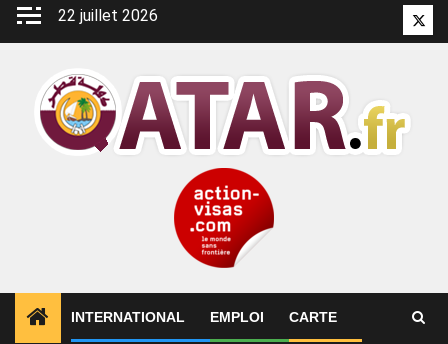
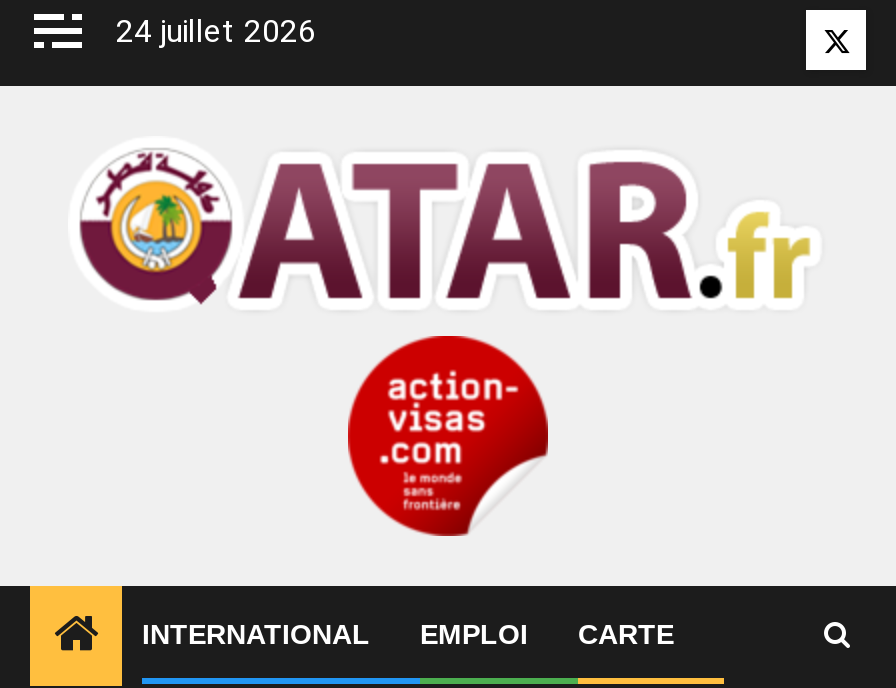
[58,6,158,25] 22 juillet 2026 -> [116,12,316,50] 24 juillet 2026

